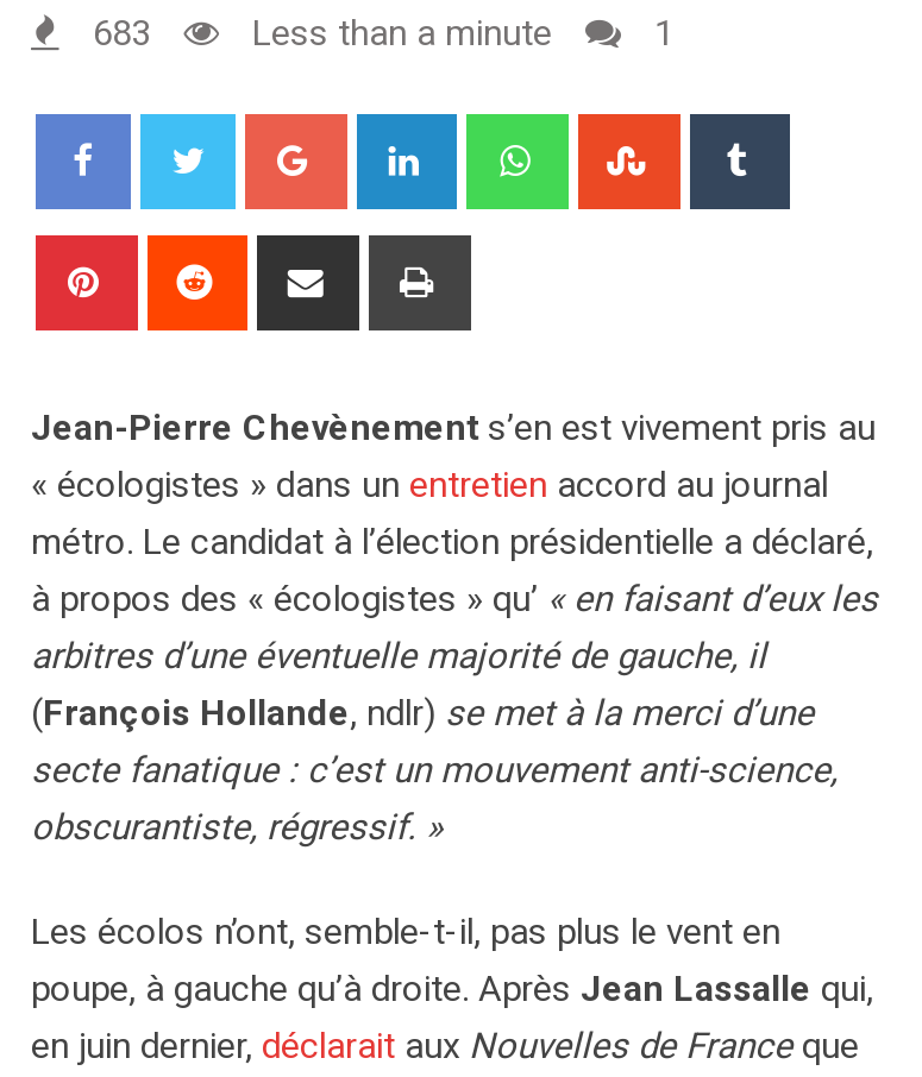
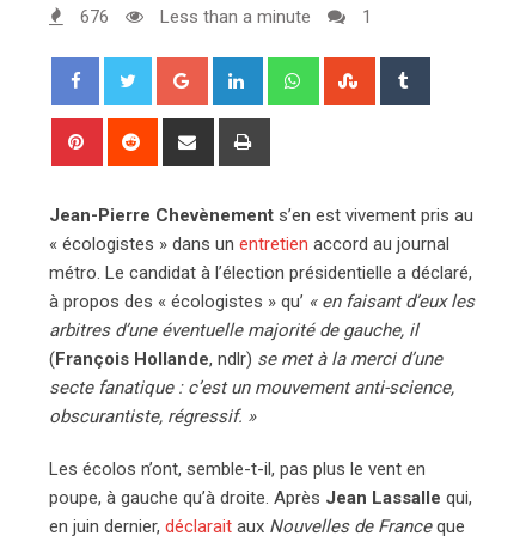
[83,11,150,54] 683 -> [75,6,109,27] 676

